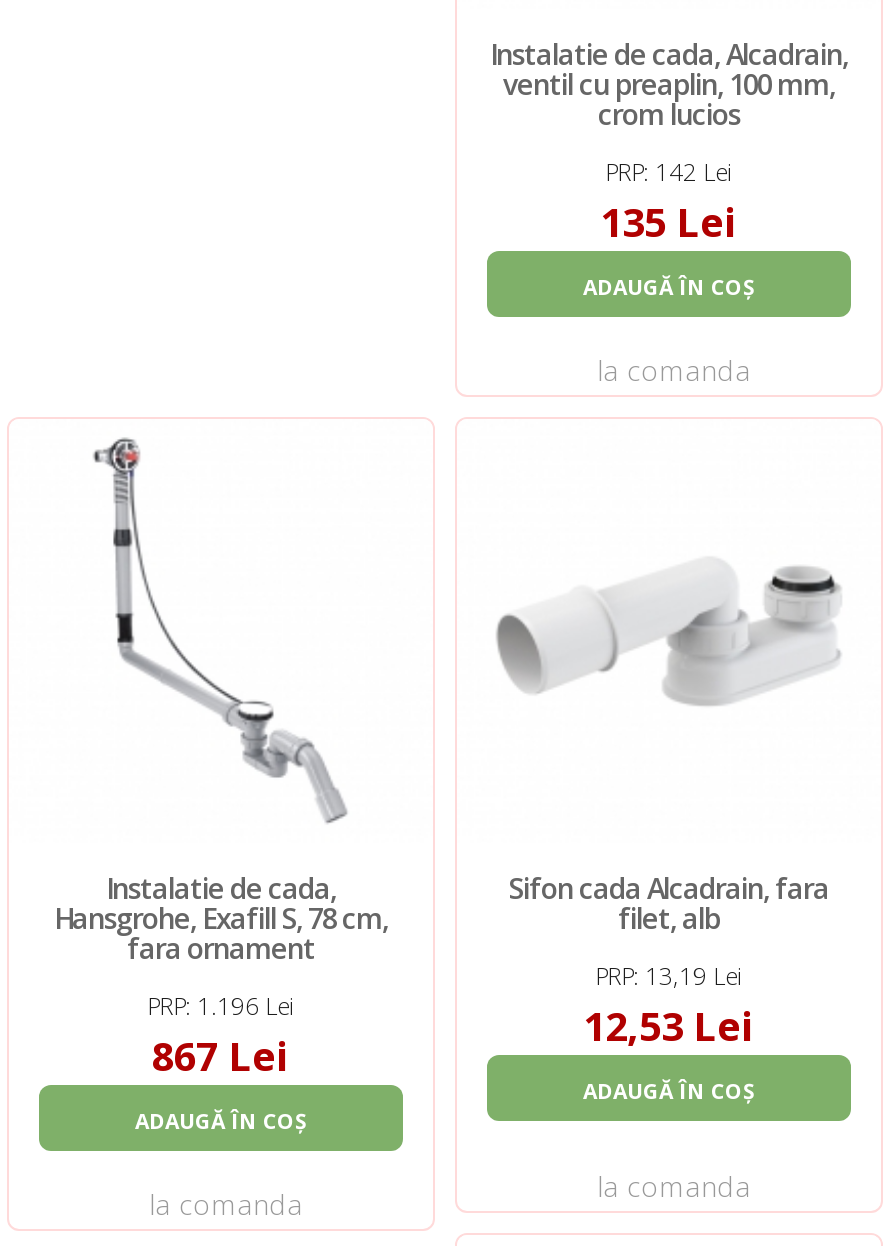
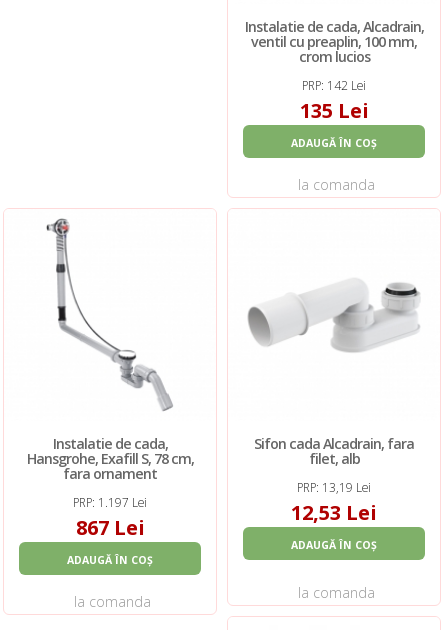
[147,990,295,1022] PRP: 1.196 Lei -> [73,494,147,510] PRP: 1.197 Lei

